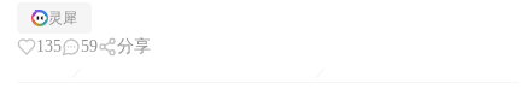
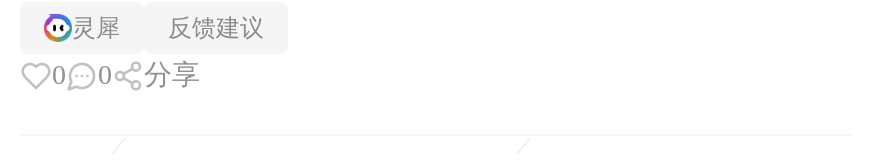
[36,38,98,56] 135 | 59 -> [52,15,264,91] 反馈建议 | 0 | 0

